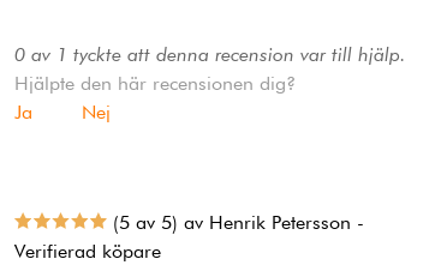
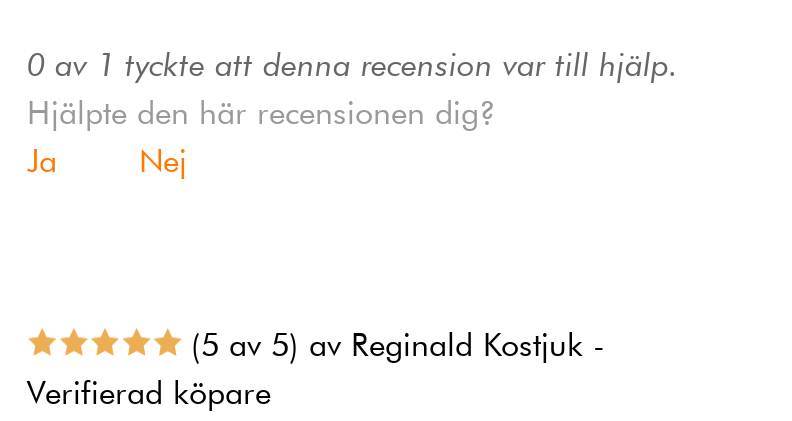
[106,211,363,234] (5 av 5) av Henrik Petersson - -> [181,327,605,365] (5 av 5) av Reginald Kostjuk -

